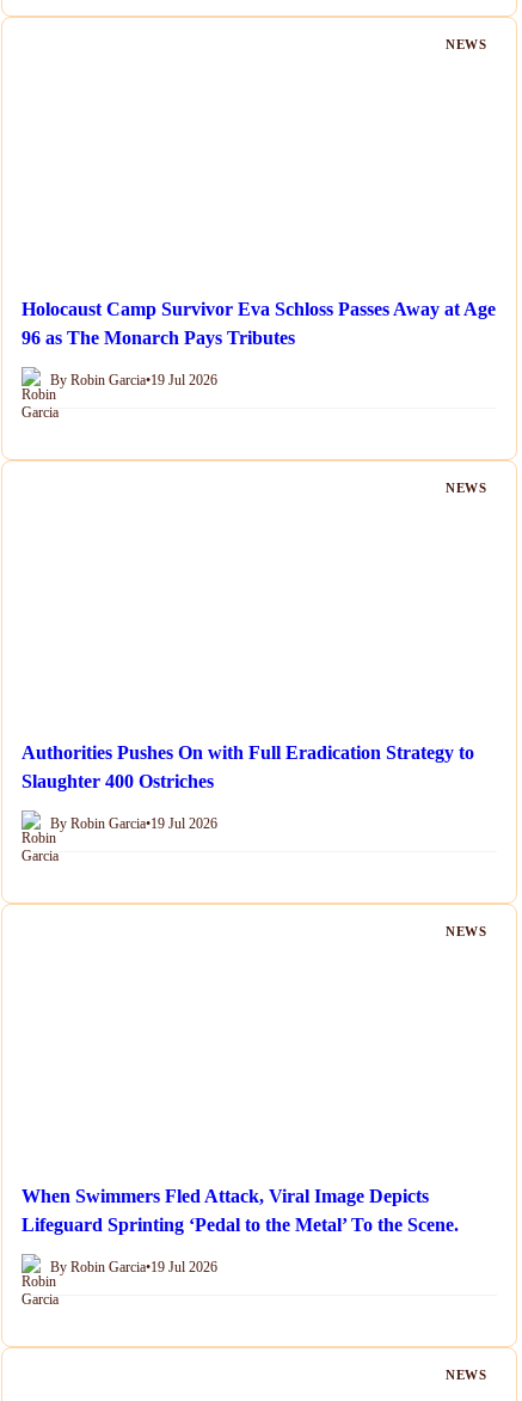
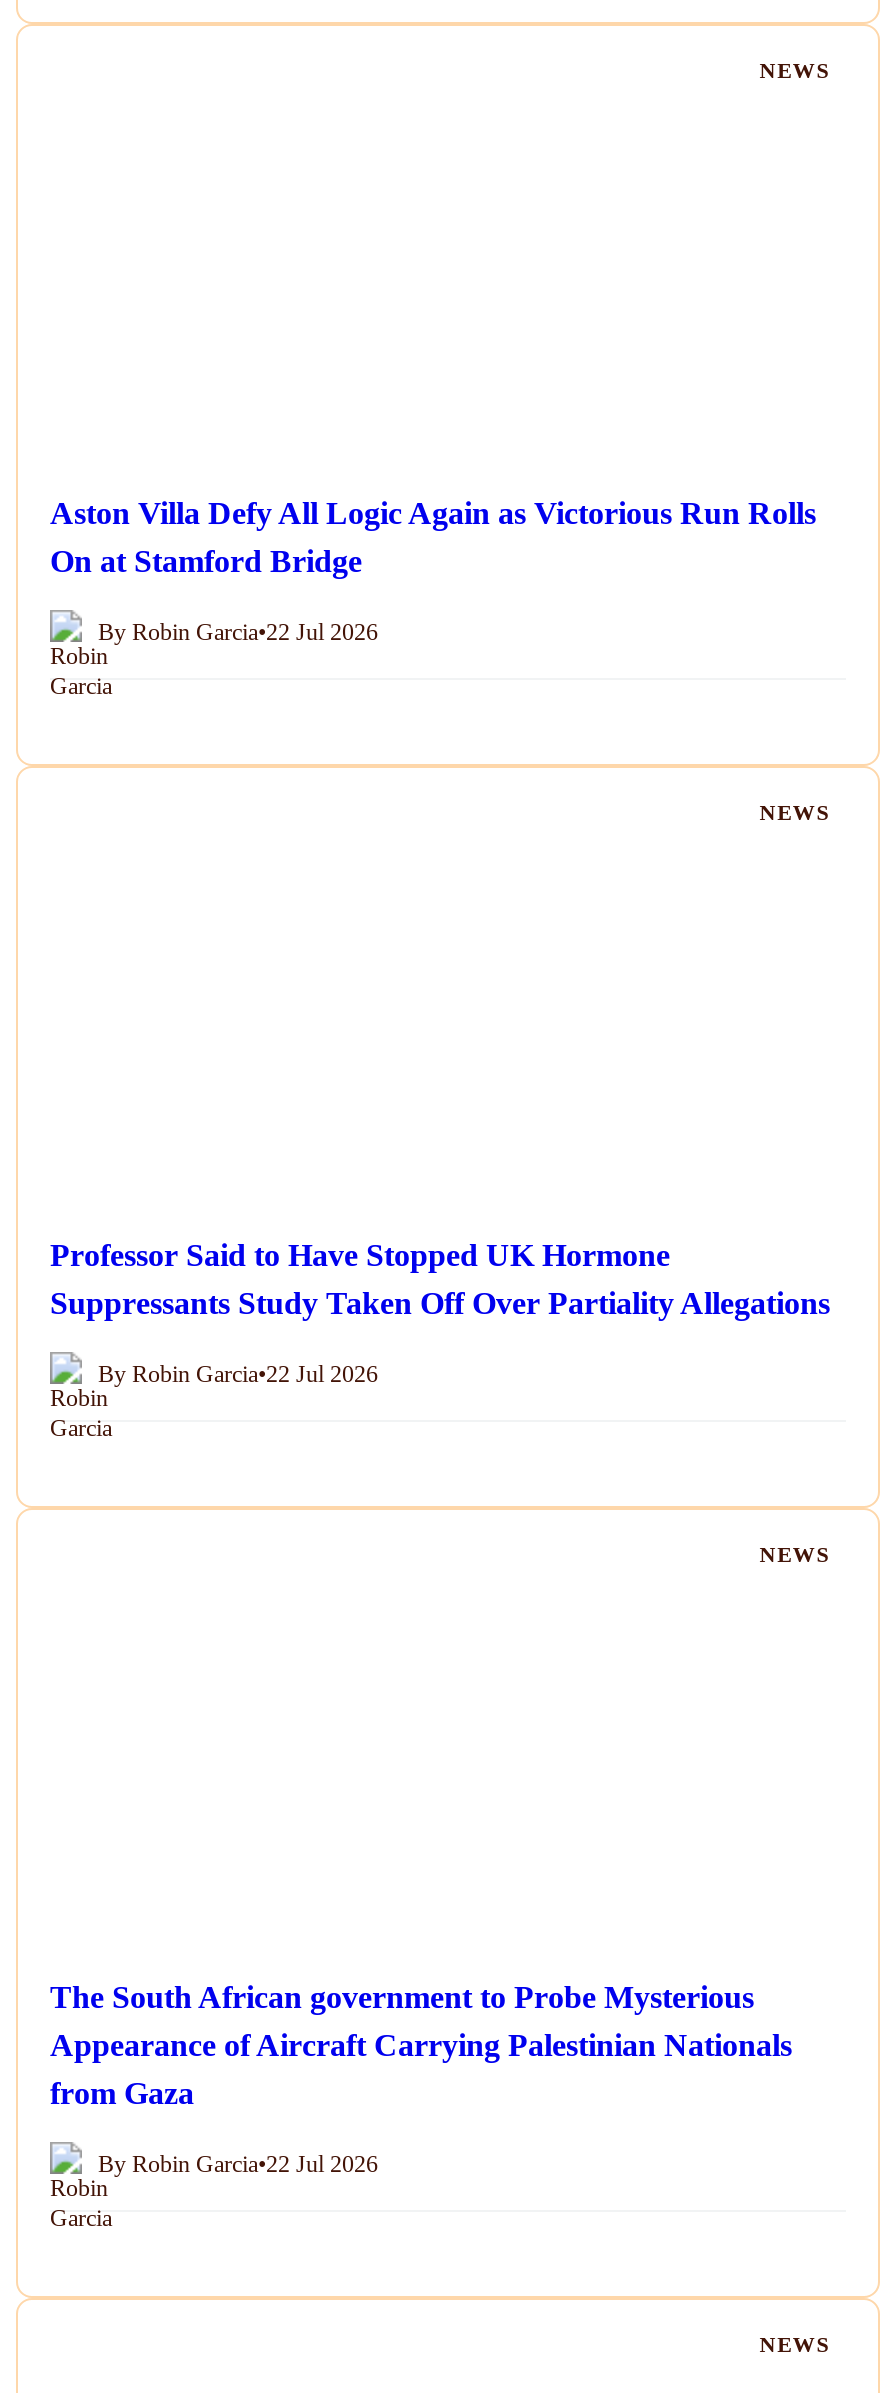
[22,298,496,347] Holocaust Camp Survivor Eva Schloss Passes Away at Age | 96 as The Monarch Pays Tributes -> [50,495,816,577] Aston Villa Defy All Logic Again as Victorious Run Rolls | On at Stamford Bridge
[50,372,217,389] By Robin Garcia•19 Jul 2026 -> [98,618,378,646] By Robin Garcia•22 Jul 2026
[22,742,474,791] Authorities Pushes On with Full Eradication Strategy to | Slaughter 400 Ostriches -> [50,1237,830,1319] Professor Said to Have Stopped UK Hormone | Suppressants Study Taken Off Over Partiality Allegations
[50,815,217,832] By Robin Garcia•19 Jul 2026 -> [98,1360,378,1388] By Robin Garcia•22 Jul 2026
[22,1185,459,1234] When Swimmers Fled Attack, Viral Image Depicts | Lifeguard Sprinting ‘Pedal to the Metal’ To the Scene. -> [50,1979,792,2109] The South African government to Probe Mysterious | Appearance of Aircraft Carrying Palestinian Nationals | from Gaza
[50,1259,217,1275] By Robin Garcia•19 Jul 2026 -> [98,2150,378,2178] By Robin Garcia•22 Jul 2026

